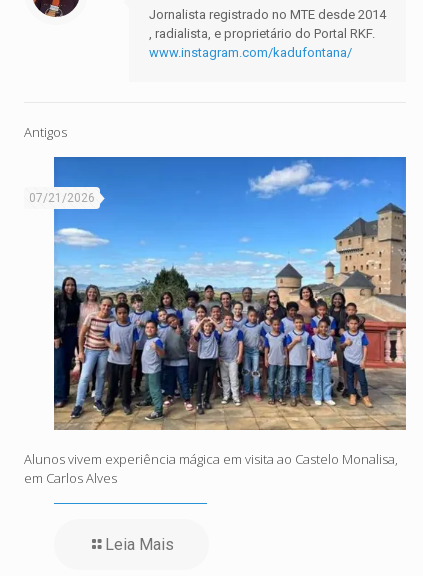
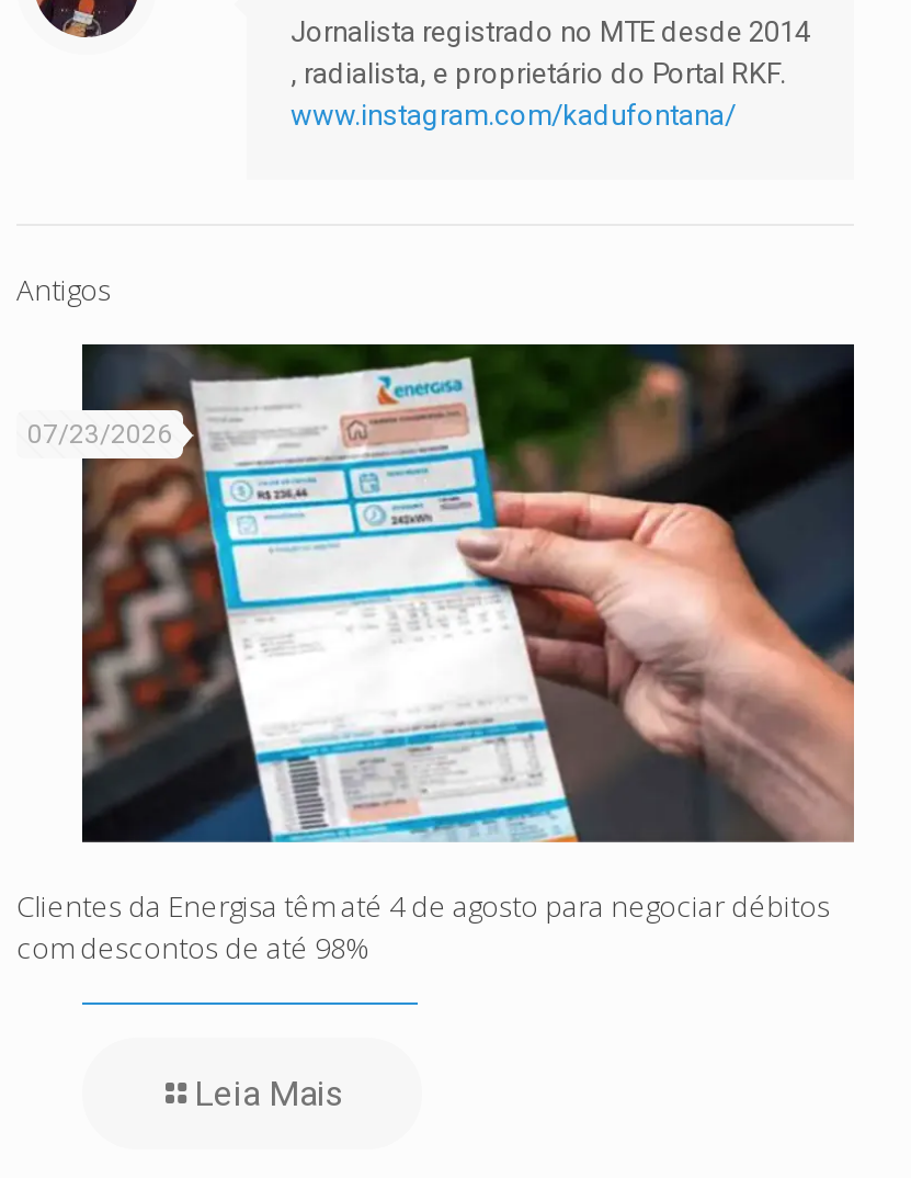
[29,156,407,397] [image] | 07/21/2026 -> [27,342,856,845] [image] | 07/23/2026
[24,450,398,487] Alunos vivem experiência mágica em visita ao Castelo Monalisa, | em Carlos Alves -> [16,886,830,968] Clientes da Energisa têm até 4 de agosto para negociar débitos | com descontos de até 98%

